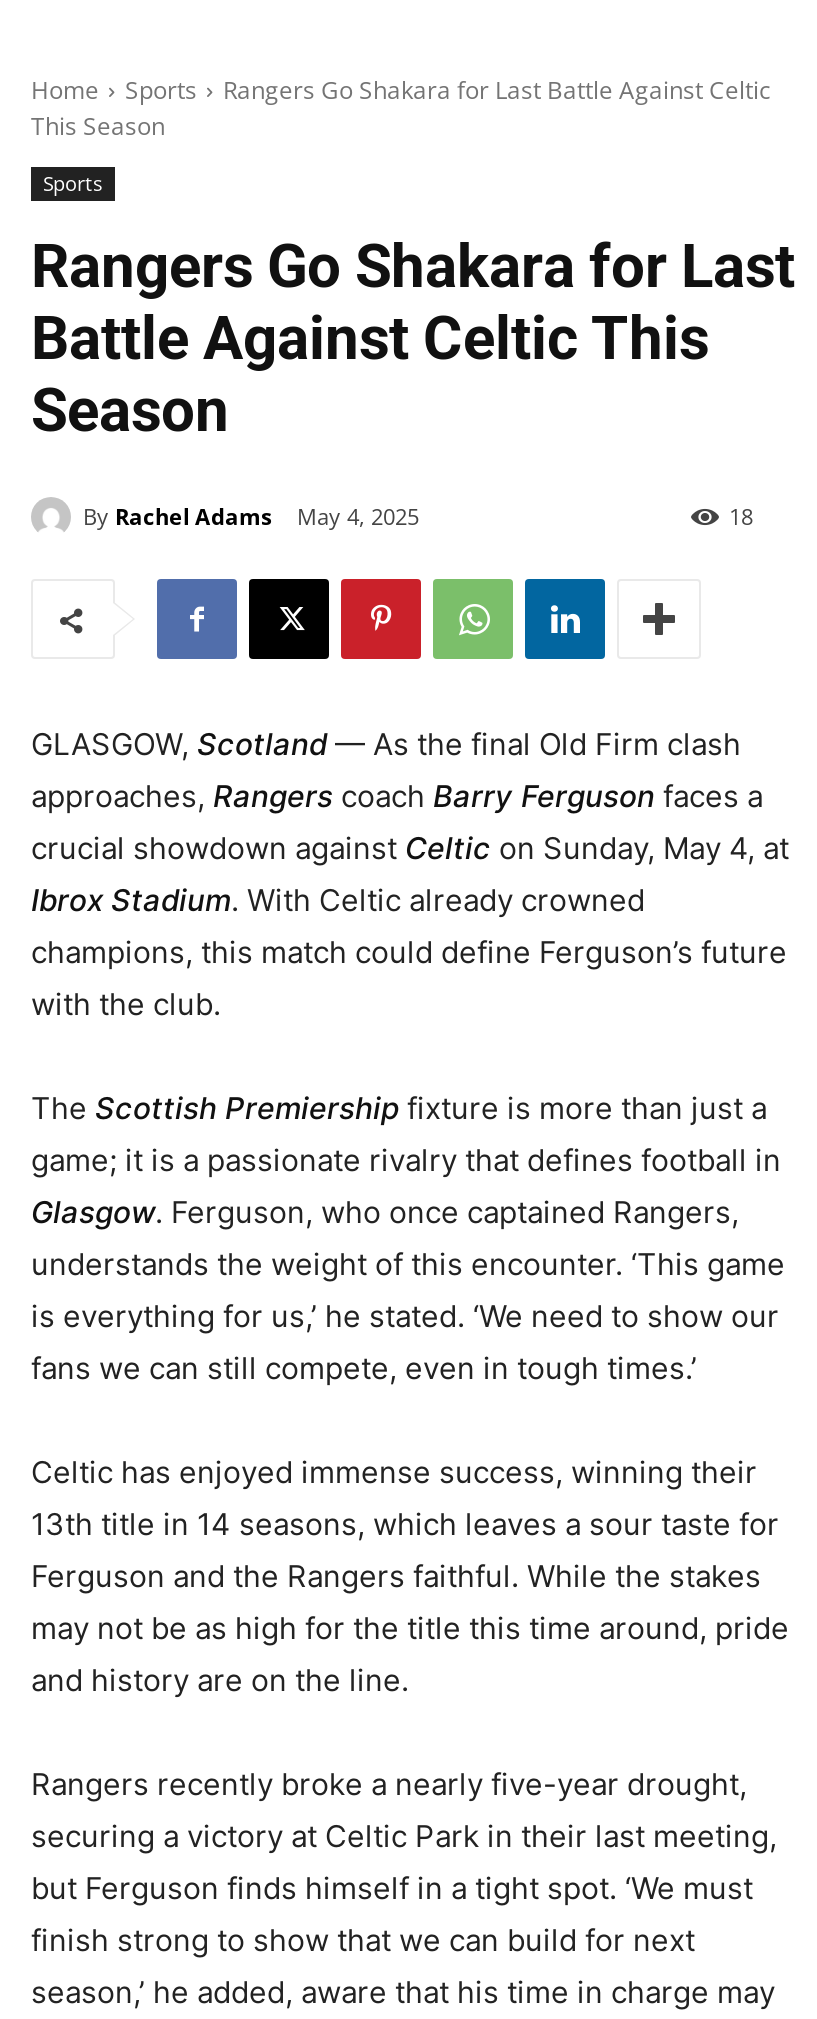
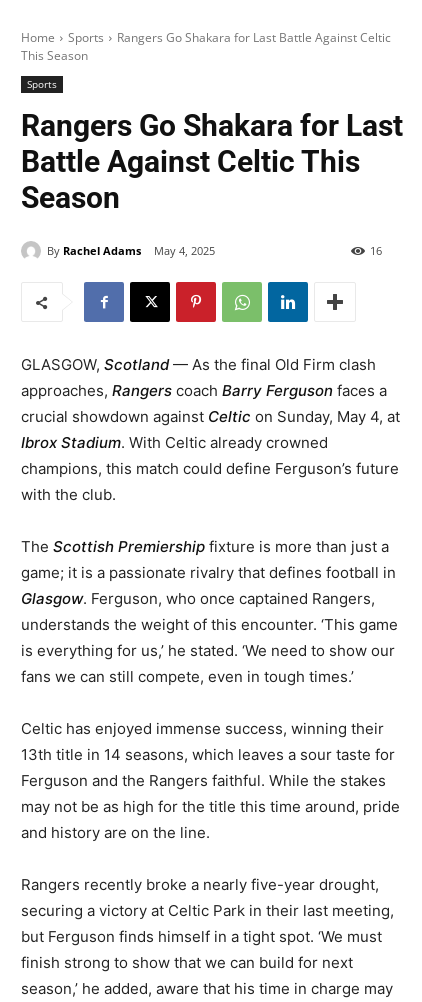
[729,501,753,531] 18 -> [370,243,382,258] 16

